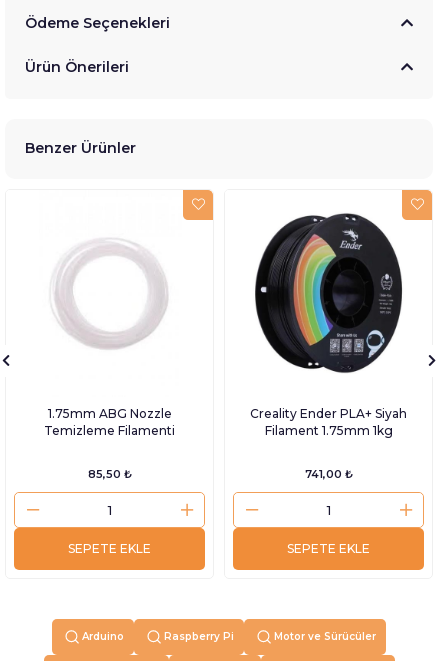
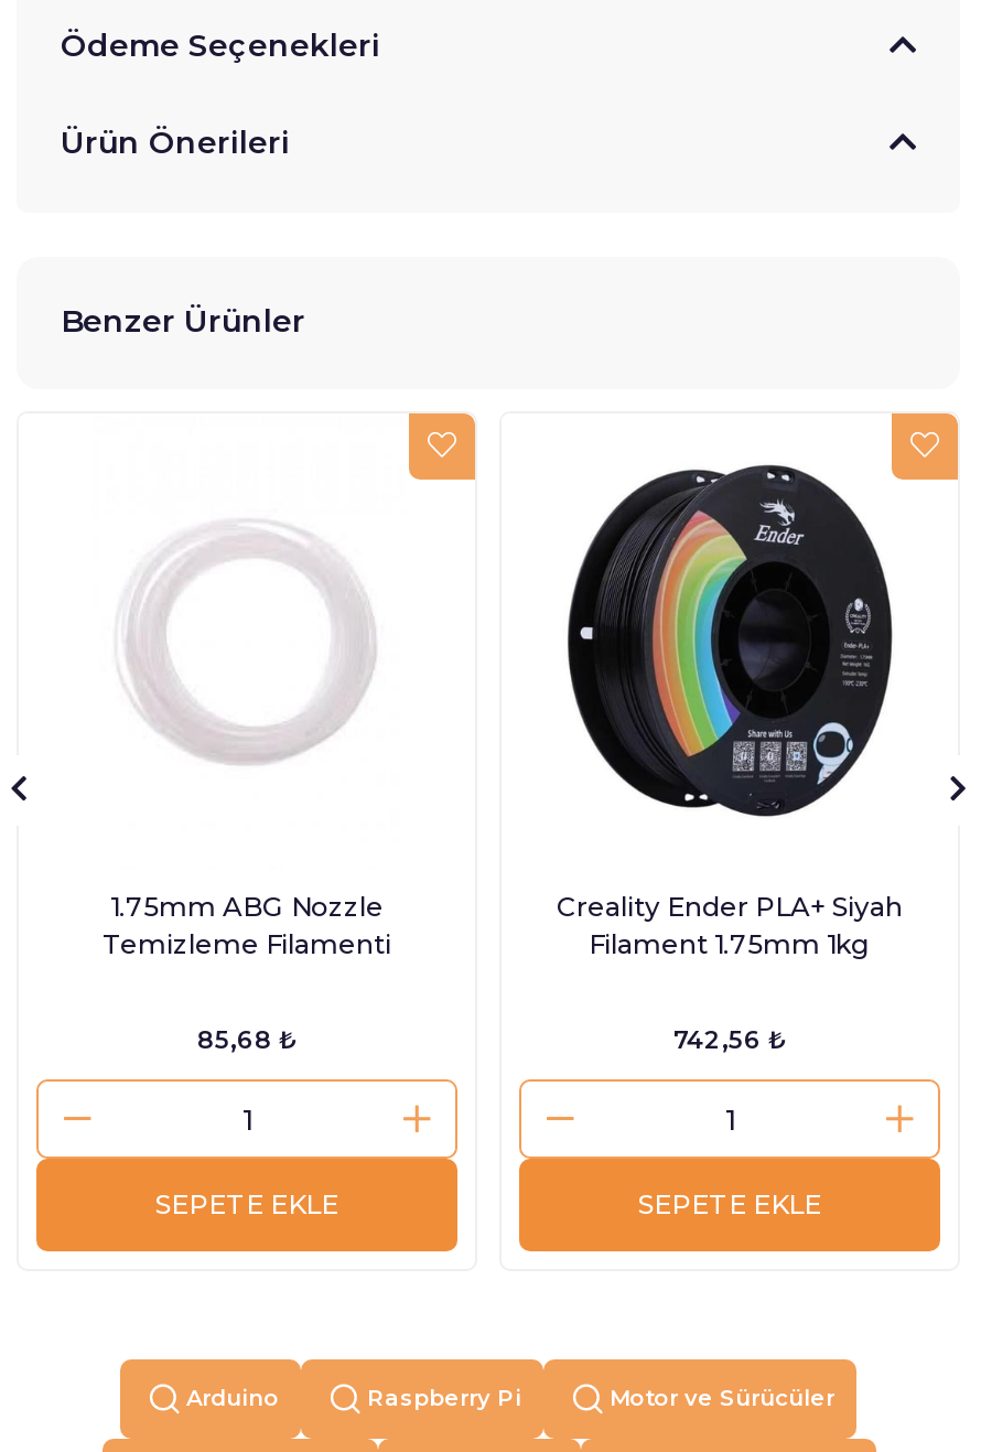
[87,467,131,481] 85,50 ₺ -> [197,1024,297,1055] 85,68 ₺
[304,467,352,481] 741,00 ₺ -> [673,1024,786,1055] 742,56 ₺

